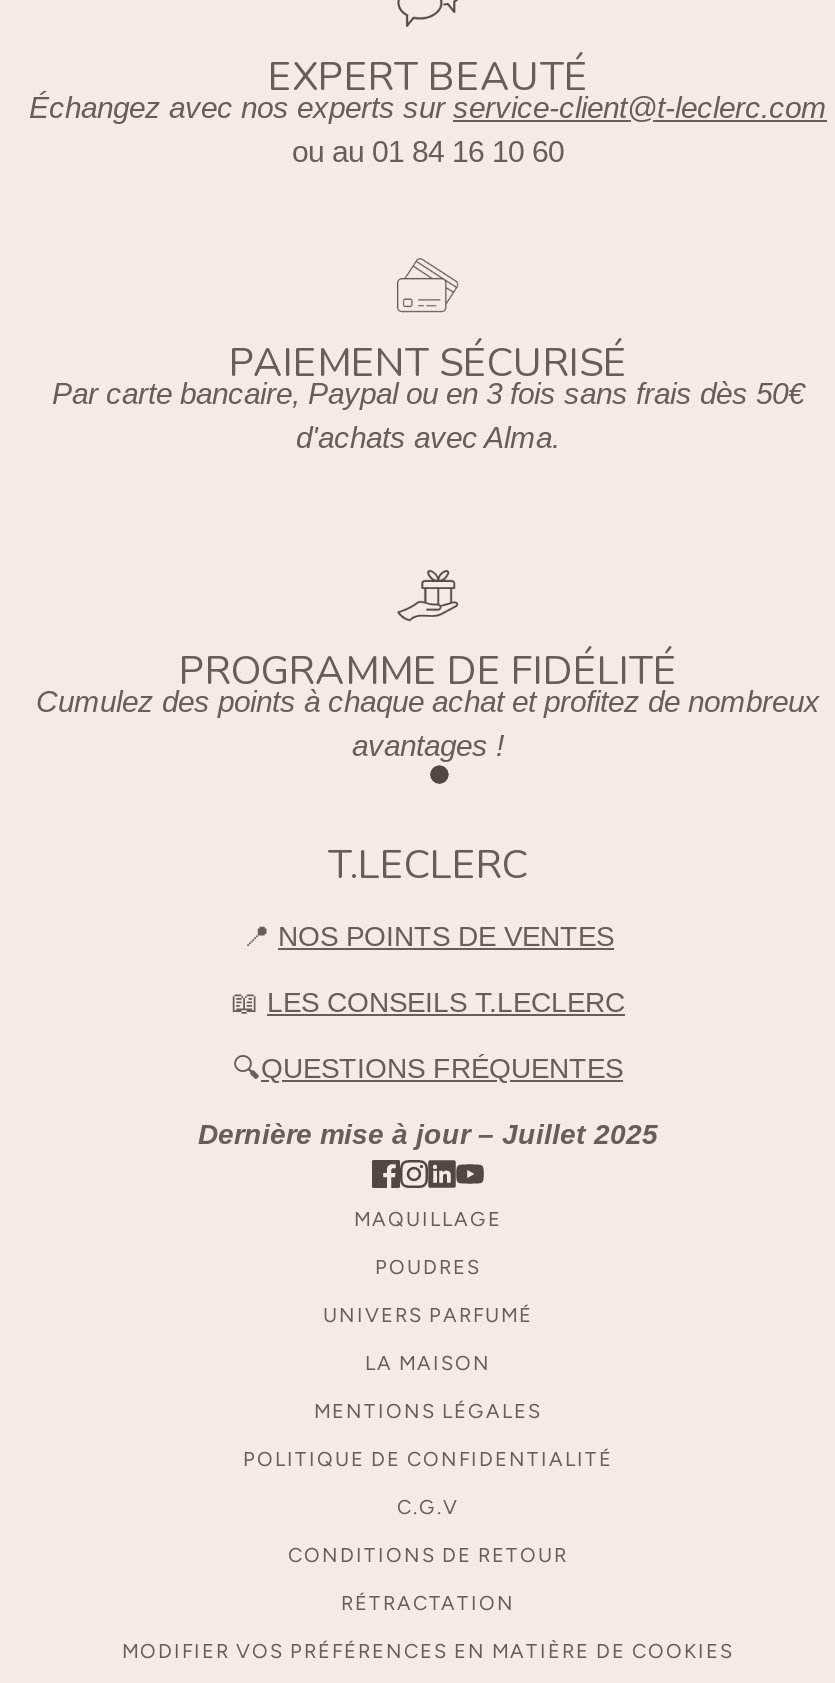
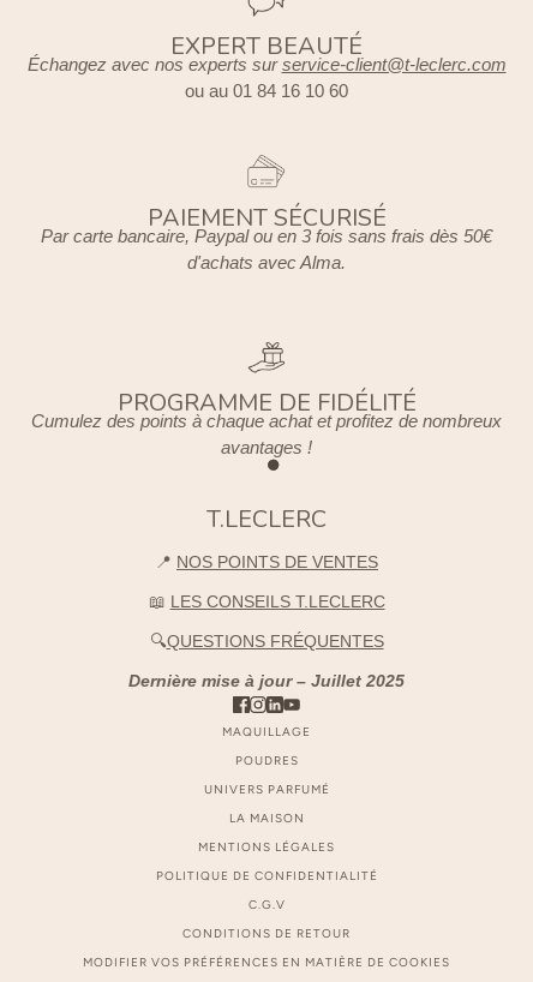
[341,1589,515,1615] RÉTRACTATION -> none

